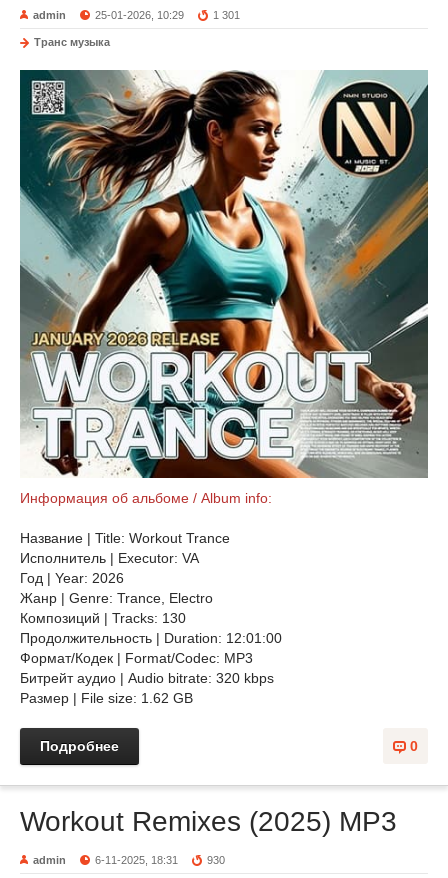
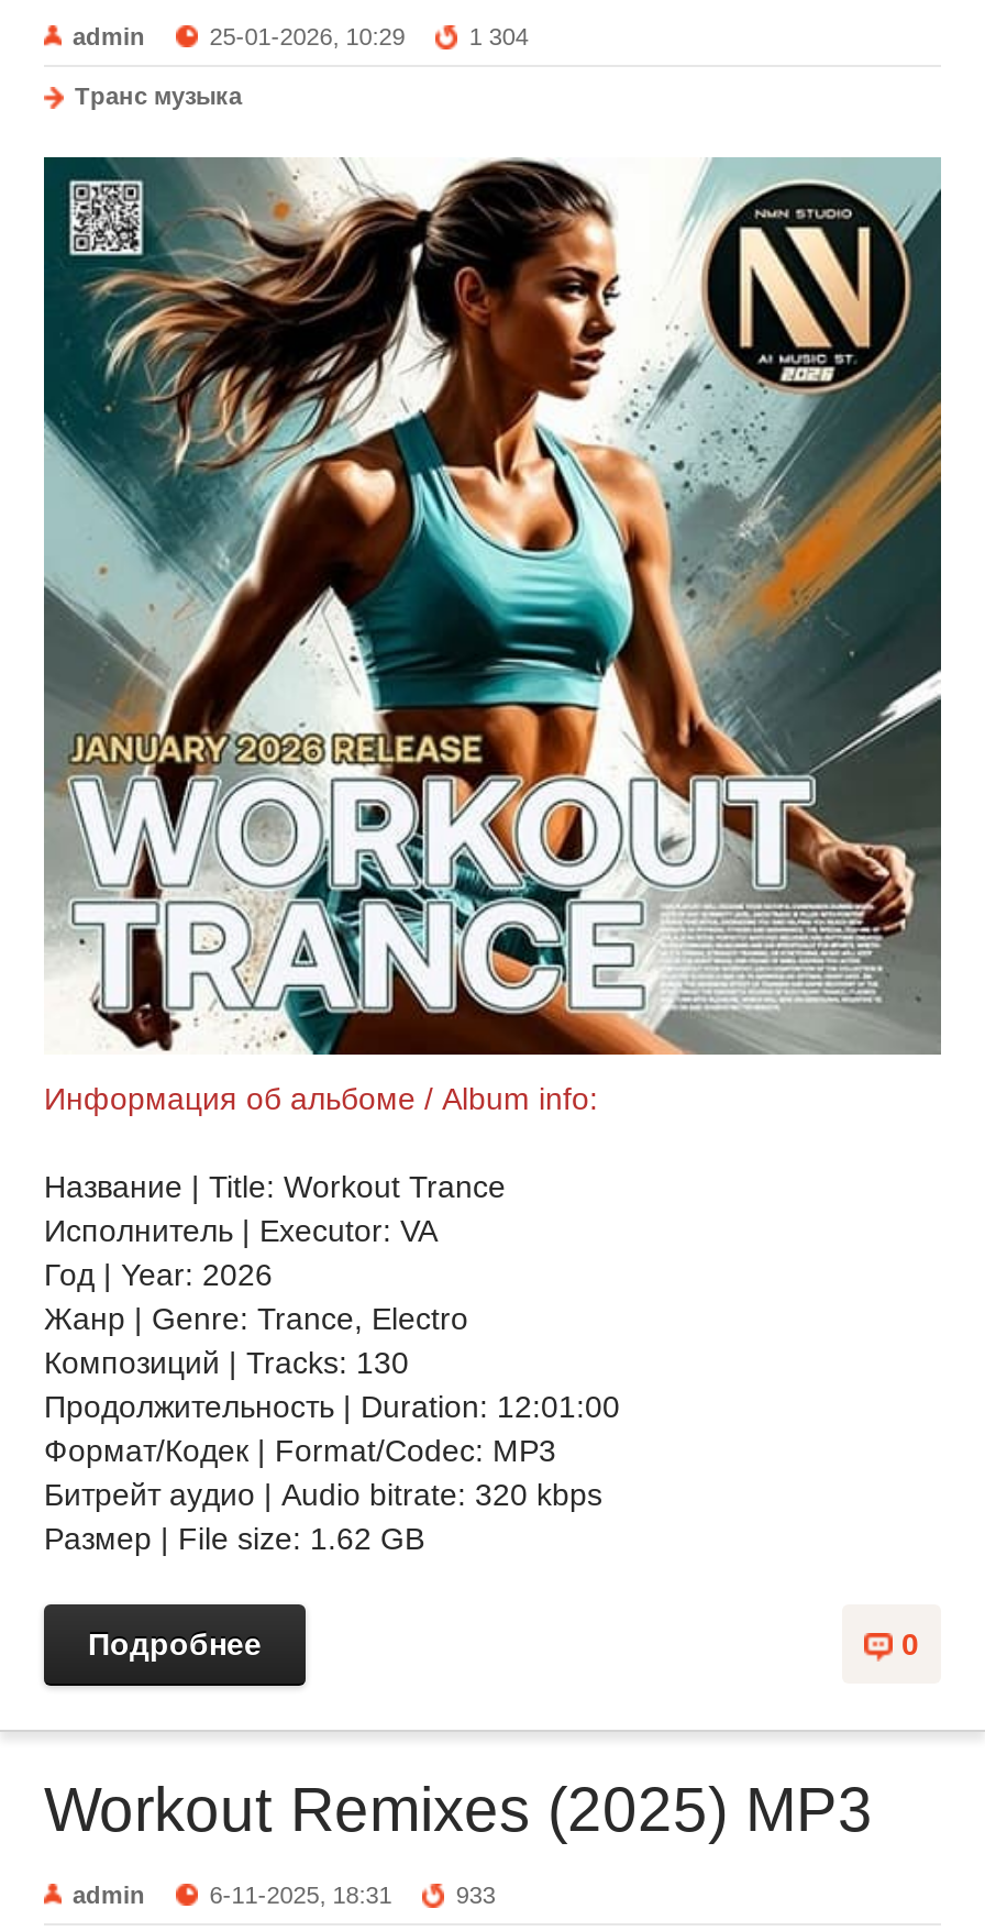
[213,9,240,21] 1 301 -> [469,23,529,49] 1 304
[207,854,225,866] 930 -> [456,1882,496,1908] 933

